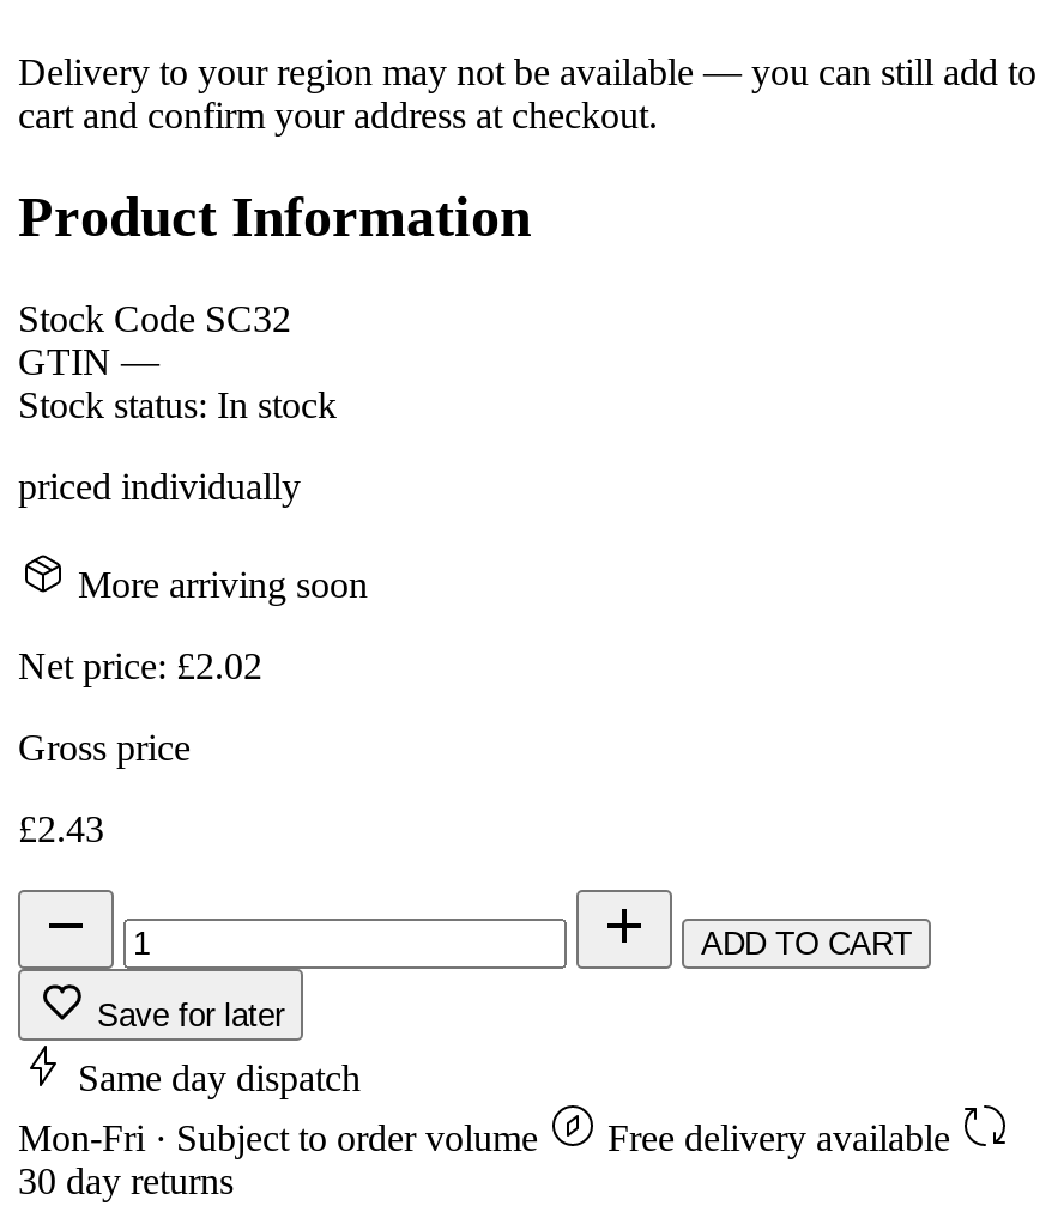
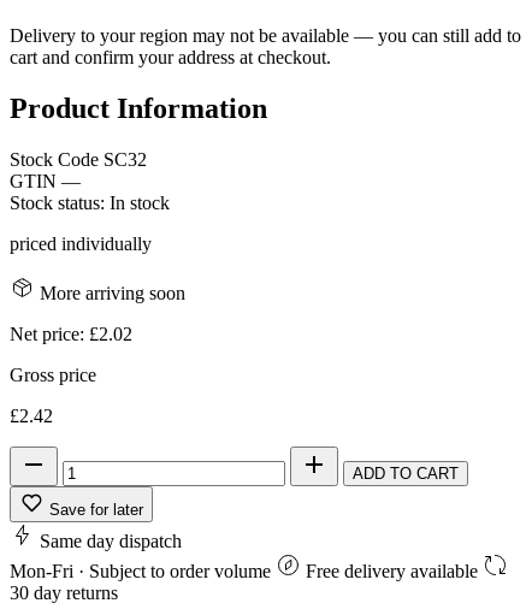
[18,807,104,848] £2.43 -> [10,405,53,426] £2.42

